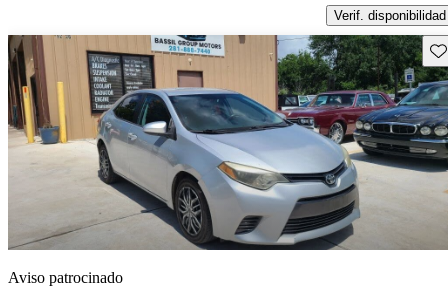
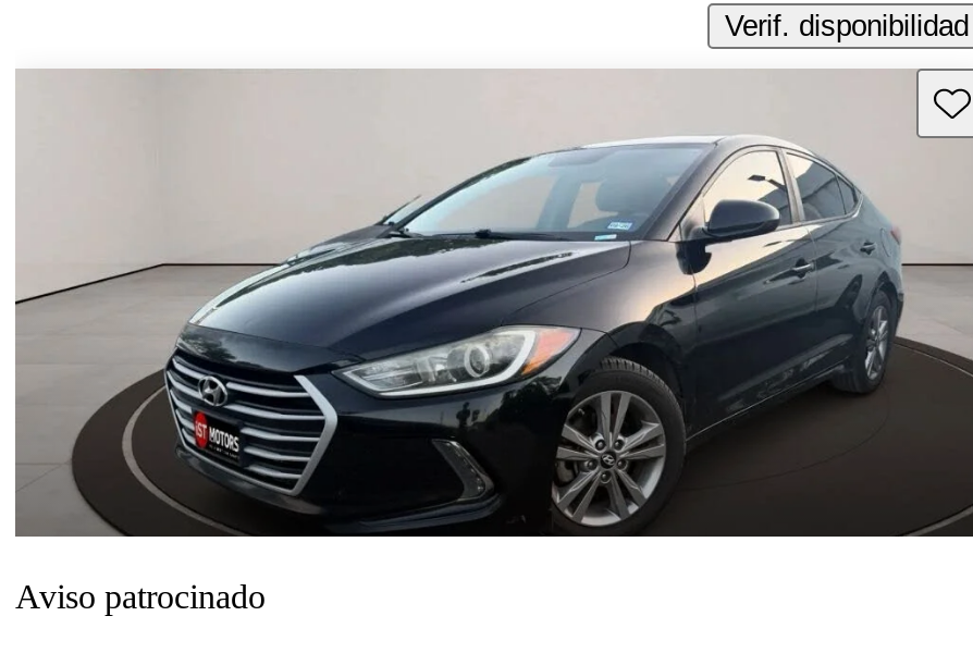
[7,34,445,251] [image] -> [15,69,966,537] [image]

